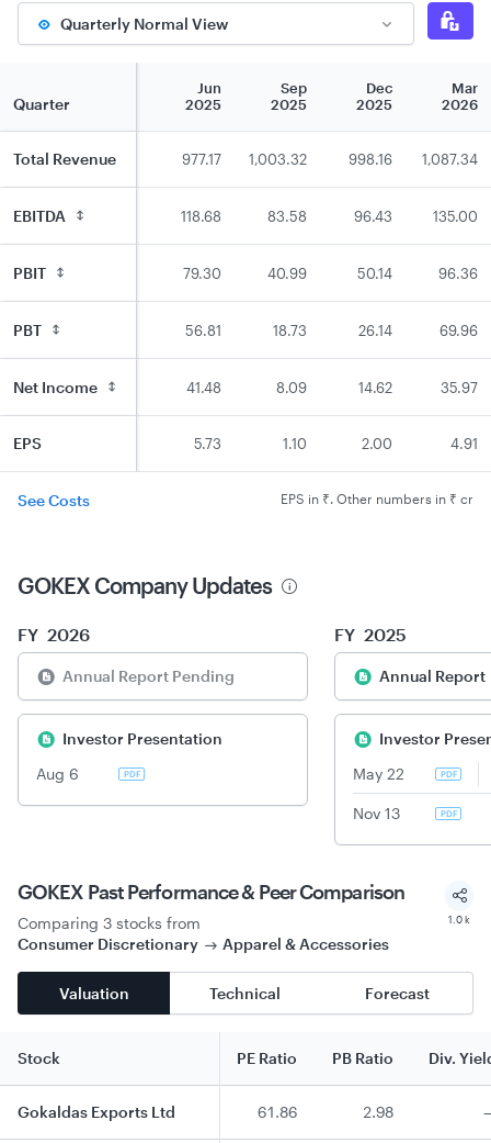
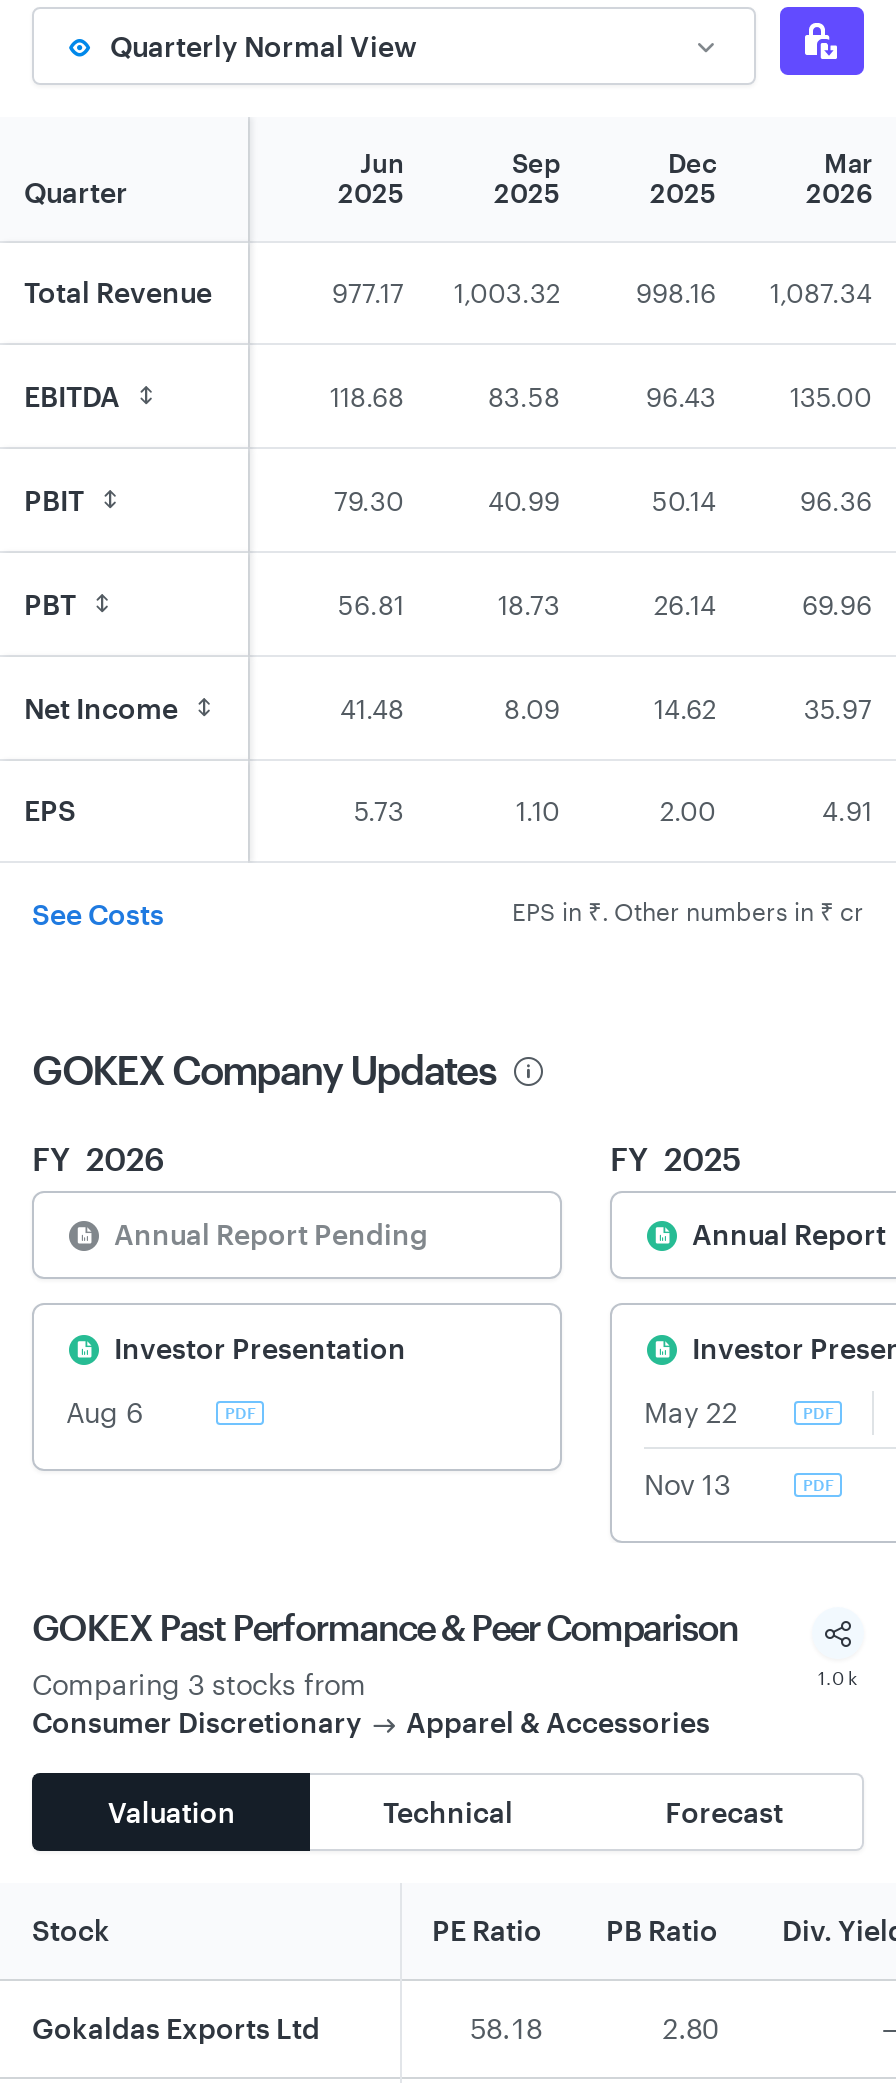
[258,1102,297,1121] 61.86 -> [470,2011,542,2045] 58.18
[363,1102,393,1121] 2.98 -> [662,2011,718,2045] 2.80

